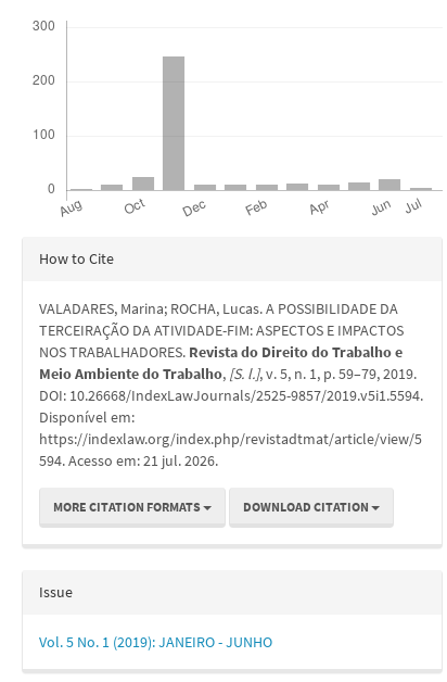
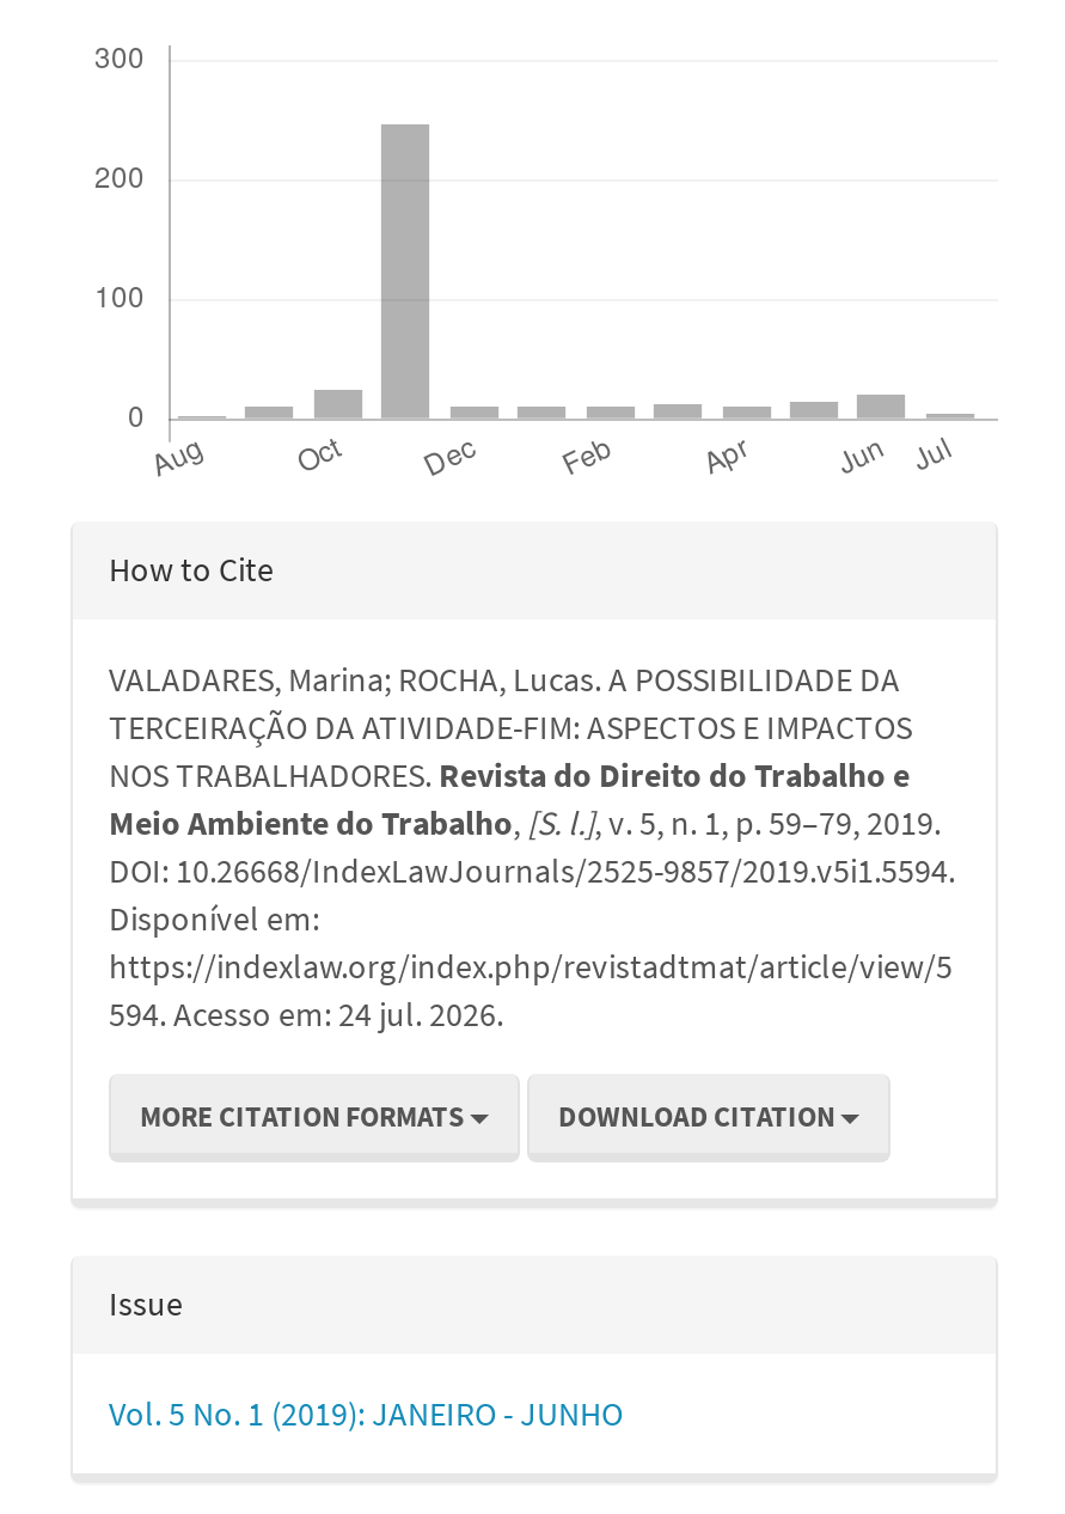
[39,450,218,470] 594. Acesso em: 21 jul. 2026. -> [109,991,503,1034] 594. Acesso em: 24 jul. 2026.

